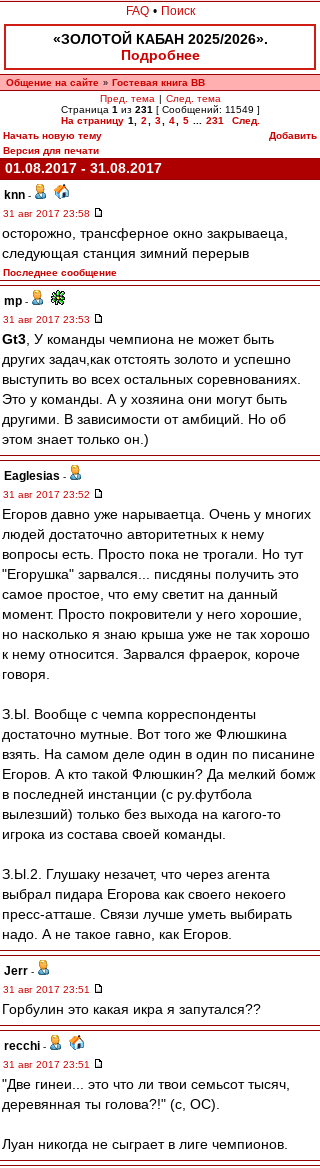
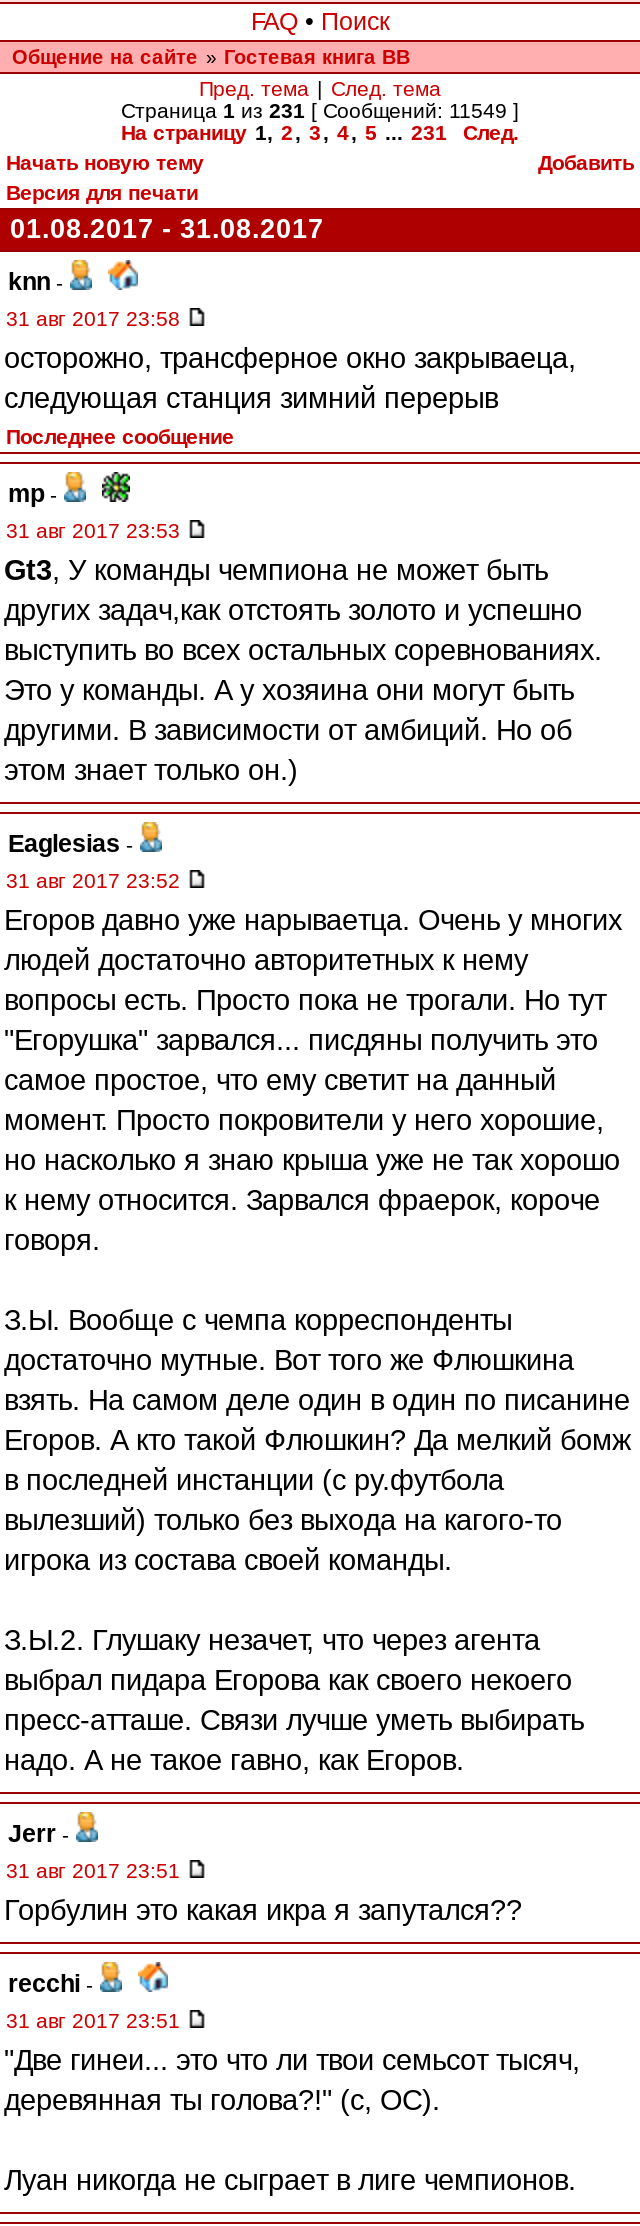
[52,31,267,63] «ЗОЛОТОЙ КАБАН 2025/2026». | Подробнее -> none

